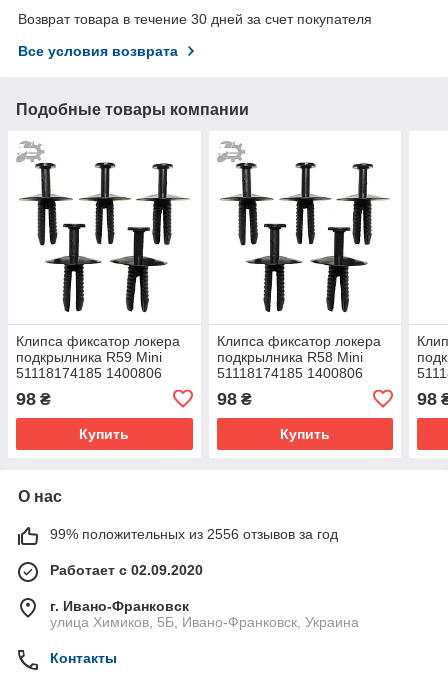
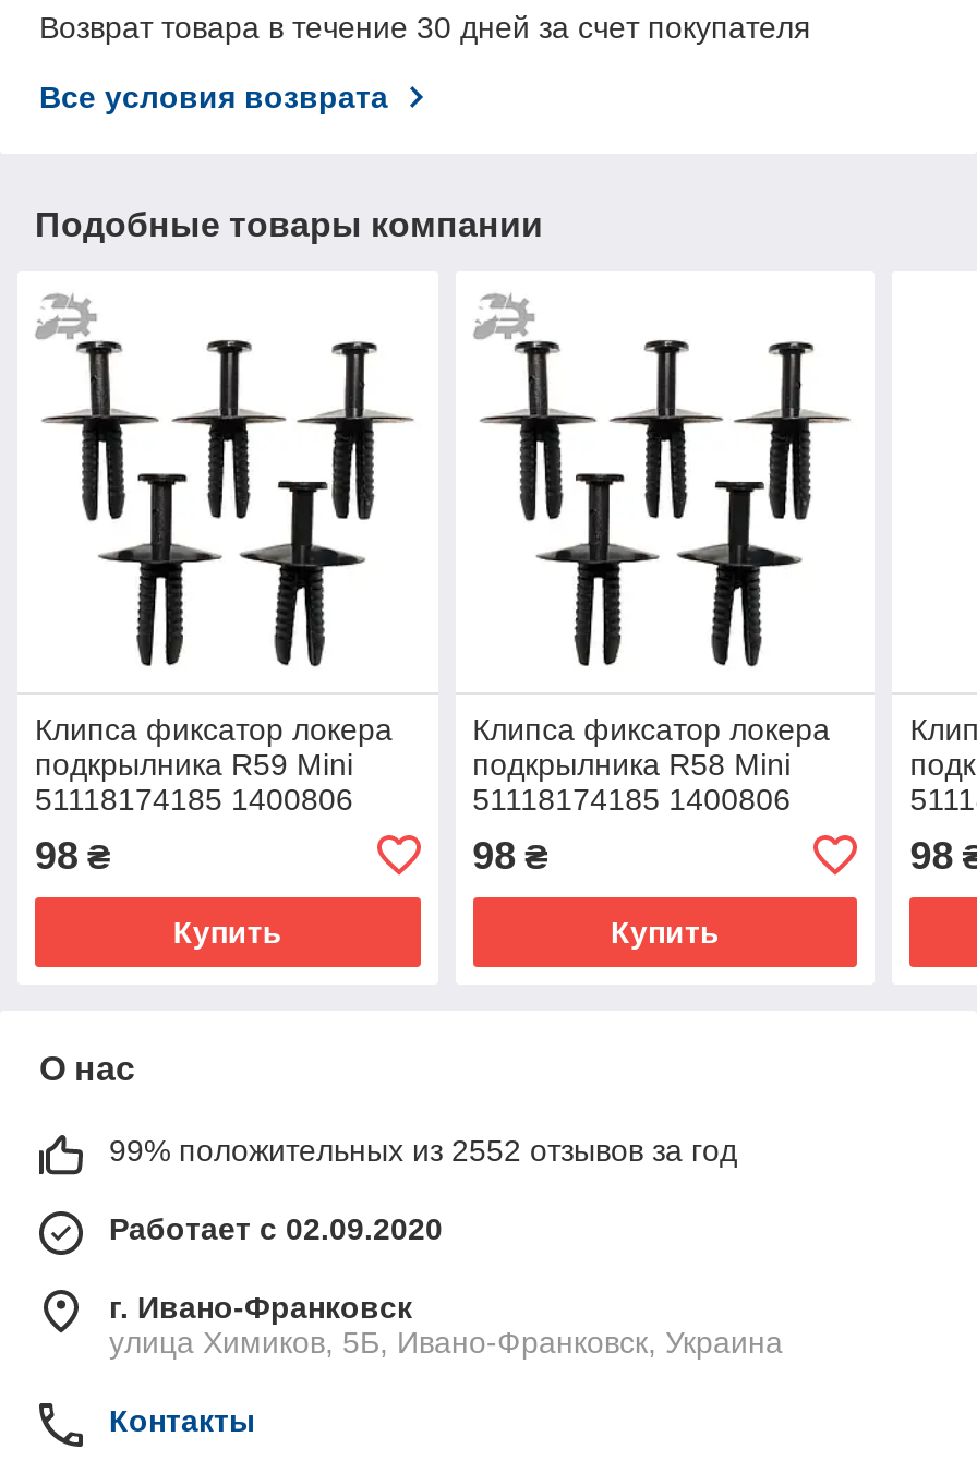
[50,526,338,542] 99% положительных из 2556 отзывов за год -> [109,1132,737,1167] 99% положительных из 2552 отзывов за год

